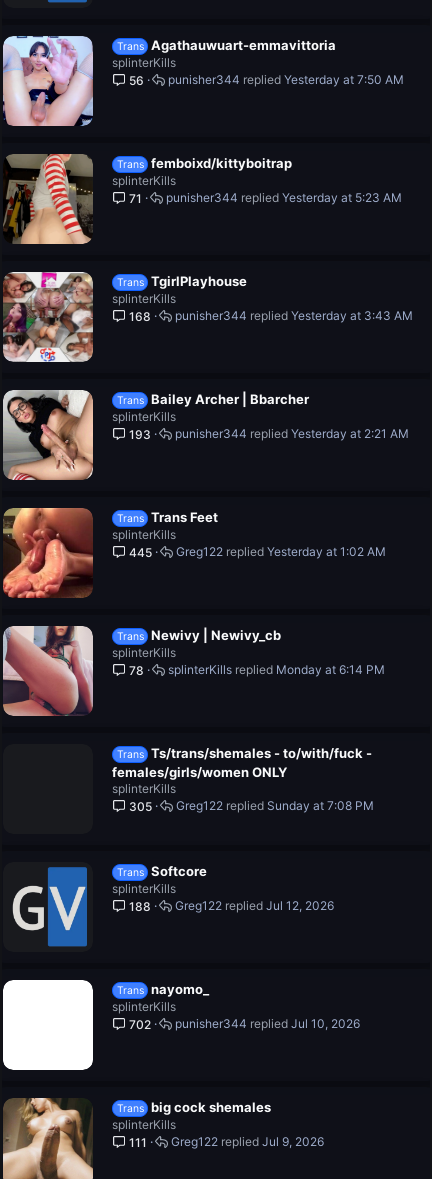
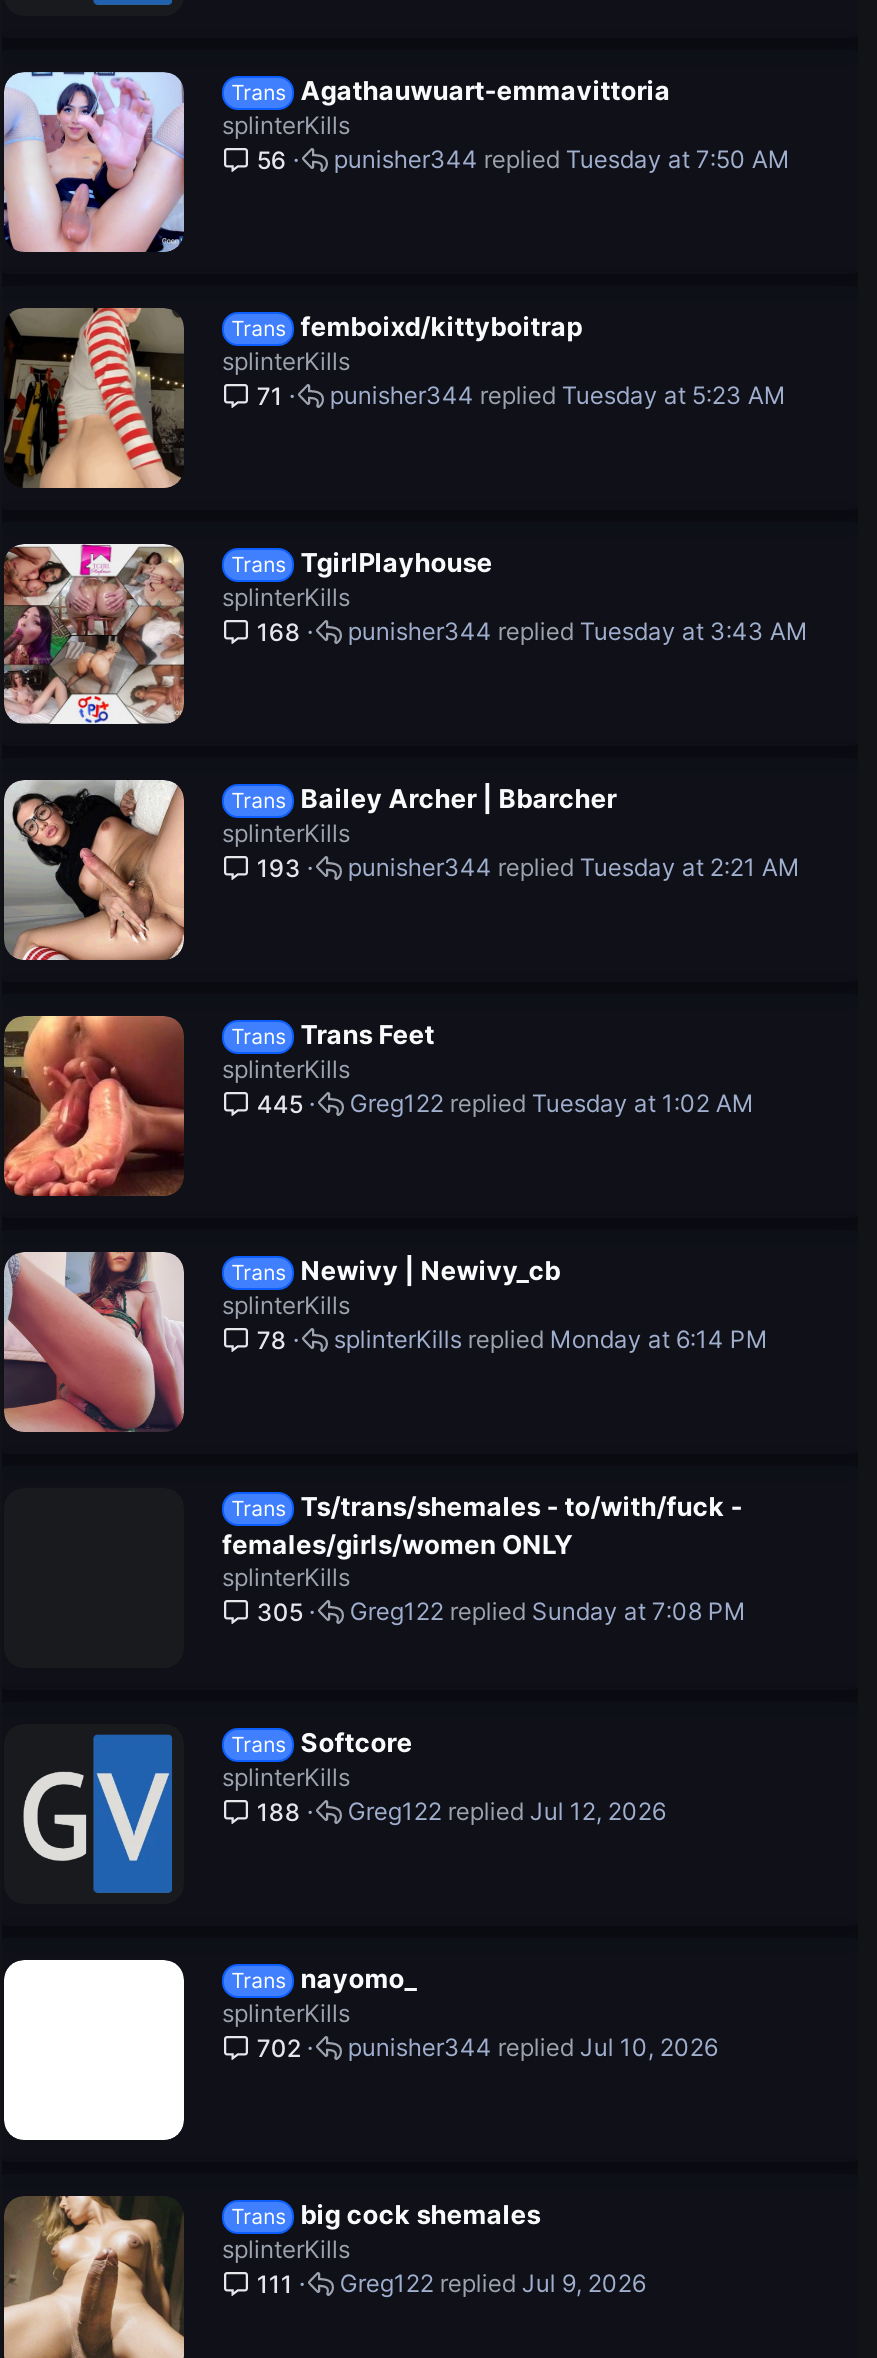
[284,72,404,87] Yesterday at 7:50 AM -> [566,143,790,173] Tuesday at 7:50 AM
[282,190,402,205] Yesterday at 5:23 AM -> [562,379,786,409] Tuesday at 5:23 AM
[291,308,413,323] Yesterday at 3:43 AM -> [580,615,808,645] Tuesday at 3:43 AM
[291,426,409,441] Yesterday at 2:21 AM -> [580,851,800,881] Tuesday at 2:21 AM
[267,544,386,559] Yesterday at 1:02 AM -> [532,1087,754,1117] Tuesday at 1:02 AM

